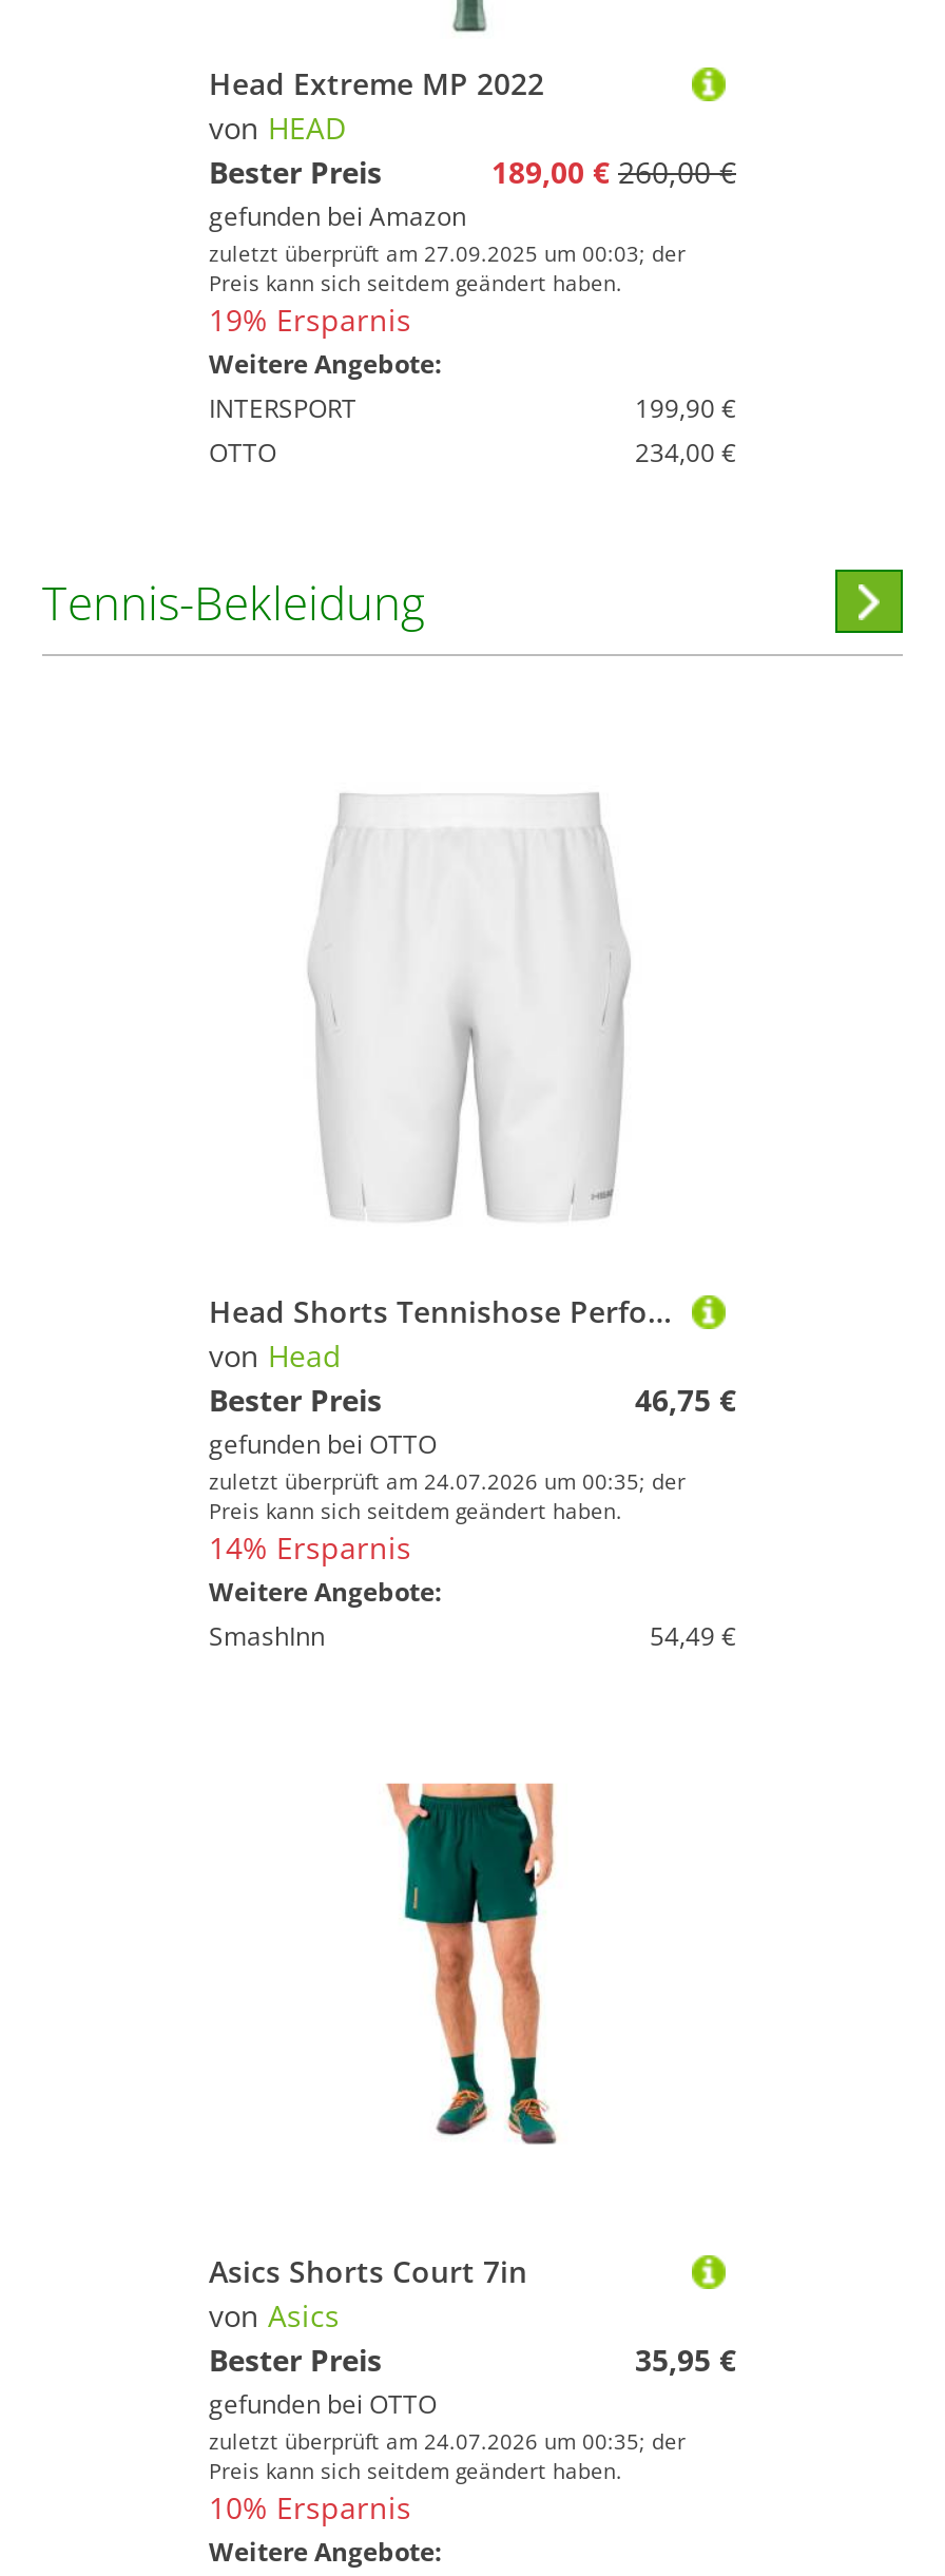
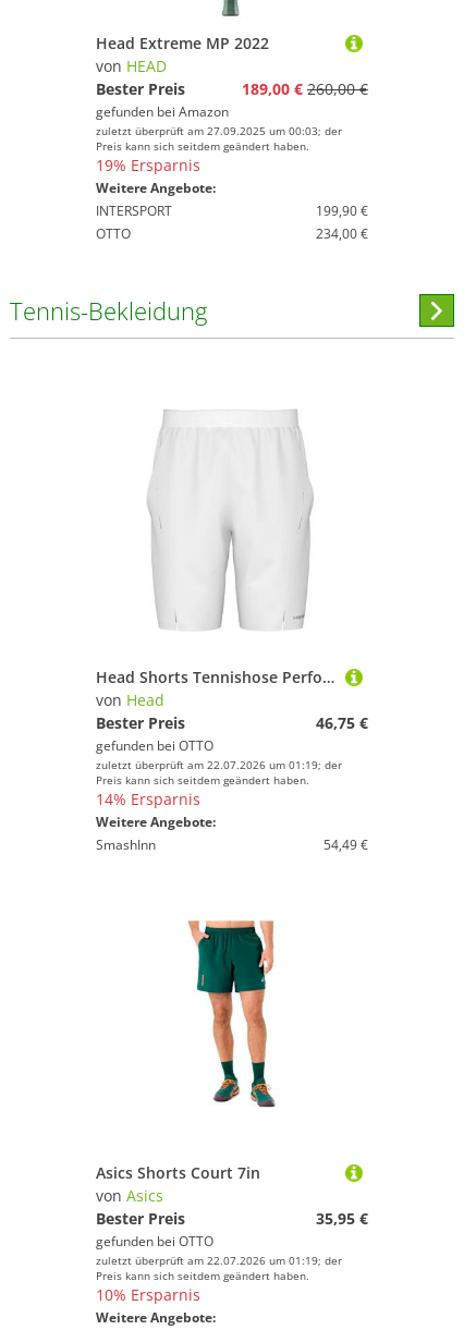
[209,1466,686,1496] zuletzt überprüft am 24.07.2026 um 00:35; der -> [96,757,342,772] zuletzt überprüft am 22.07.2026 um 01:19; der
[209,2426,686,2456] zuletzt überprüft am 24.07.2026 um 00:35; der -> [96,1253,342,1268] zuletzt überprüft am 22.07.2026 um 01:19; der

